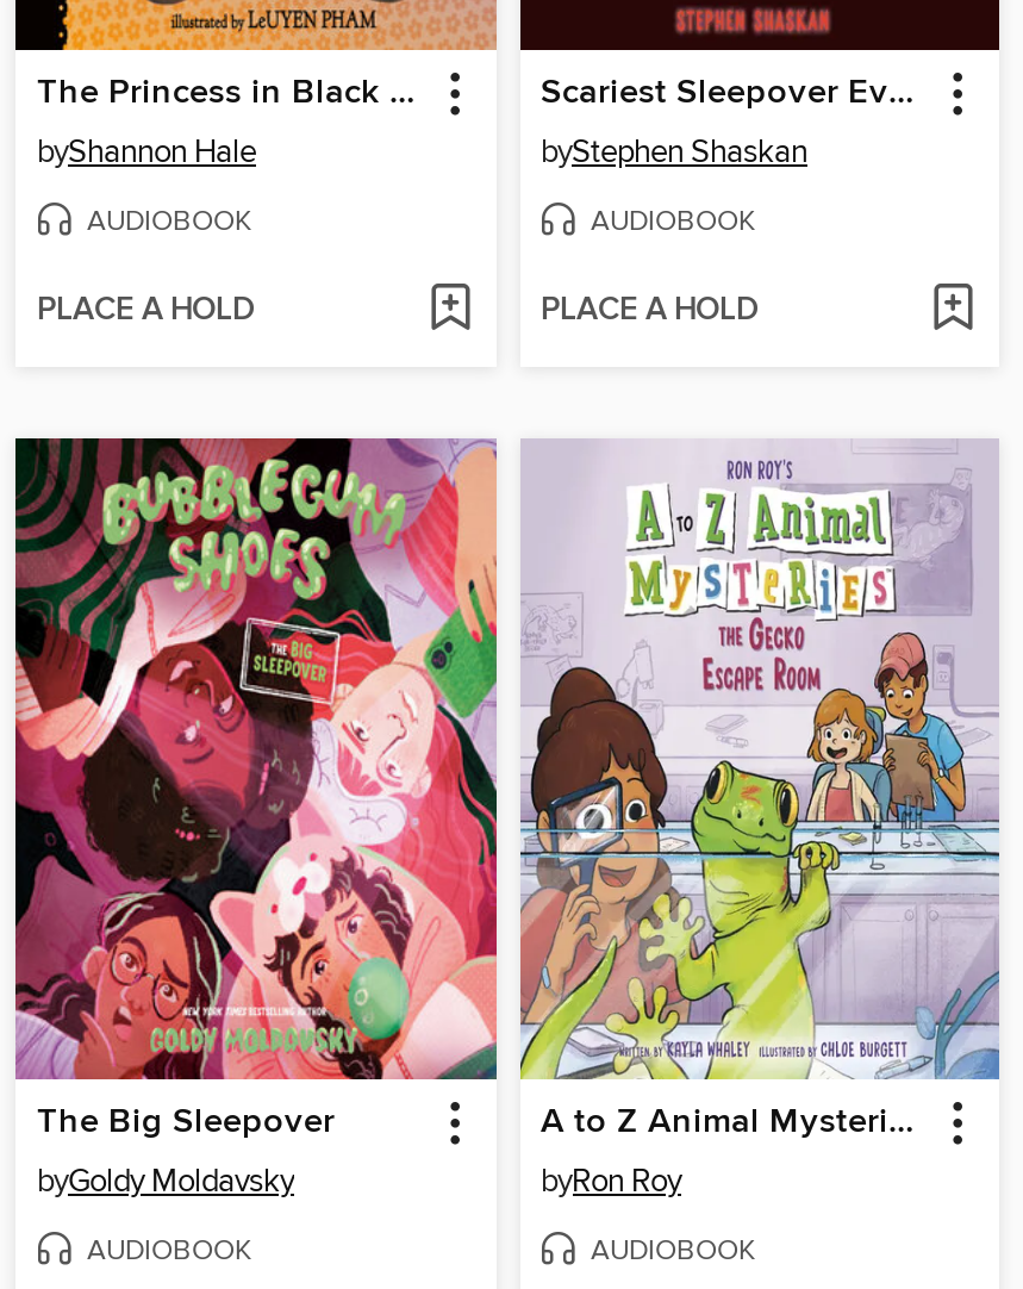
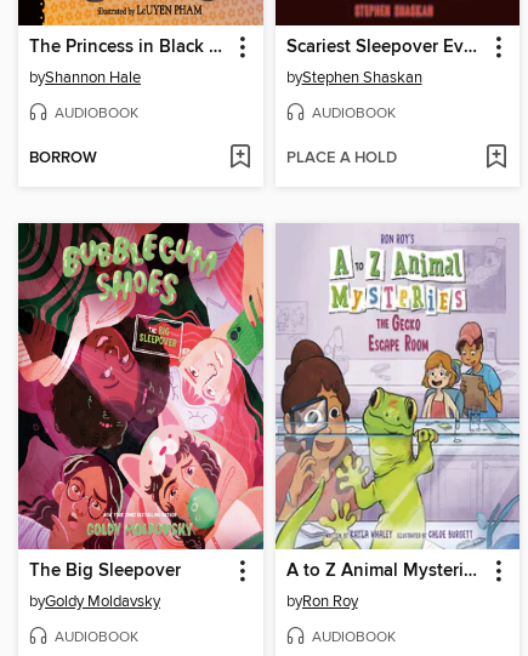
[37,290,254,331] PLACE A HOLD -> [29,148,97,168] BORROW

